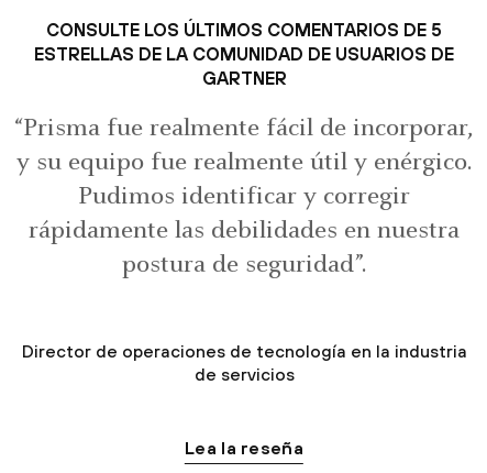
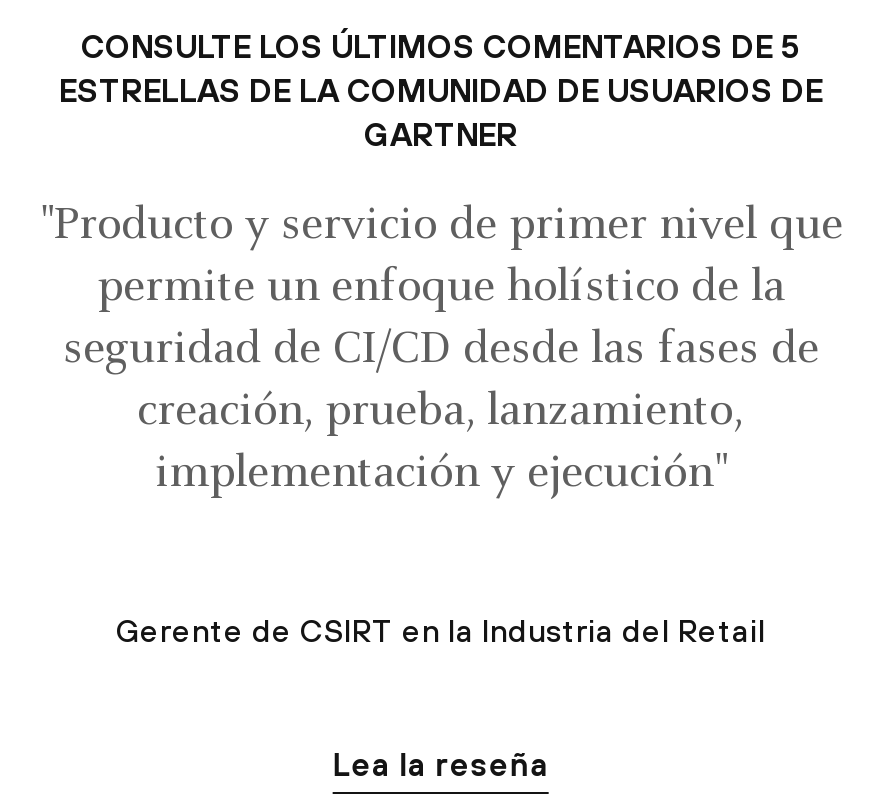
[14,116,474,278] “Prisma fue realmente fácil de incorporar, | y su equipo fue realmente útil y enérgico. | Pudimos identificar y corregir | rápidamente las debilidades en nuestra | postura de seguridad”. -> [39,202,843,498] "Producto y servicio de primer nivel que | permite un enfoque holístico de la | seguridad de CI/CD desde las fases de | creación, prueba, lanzamiento, | implementación y ejecución"
[21,341,467,384] Director de operaciones de tecnología en la industria | de servicios -> [116,612,766,648] Gerente de CSIRT en la Industria del Retail

